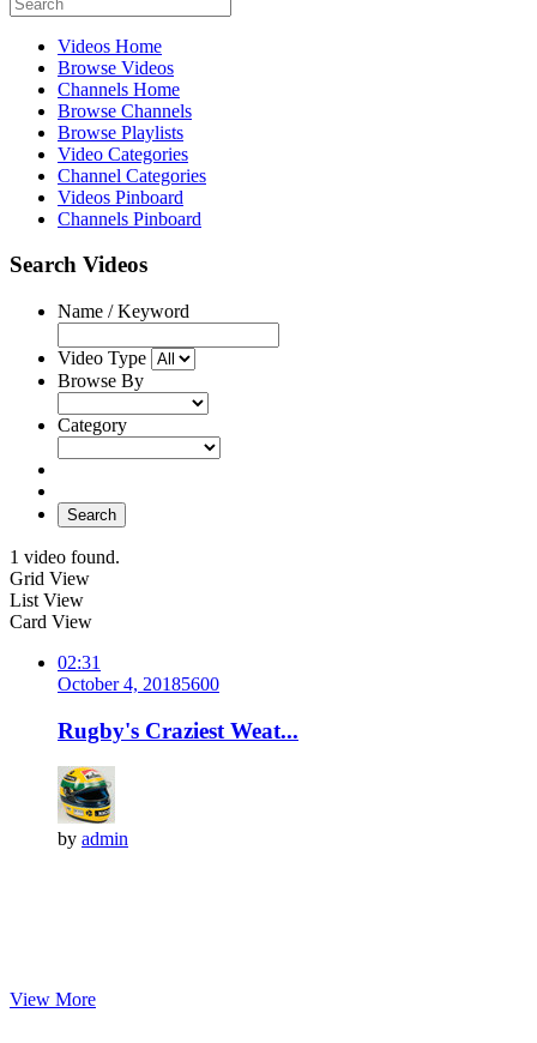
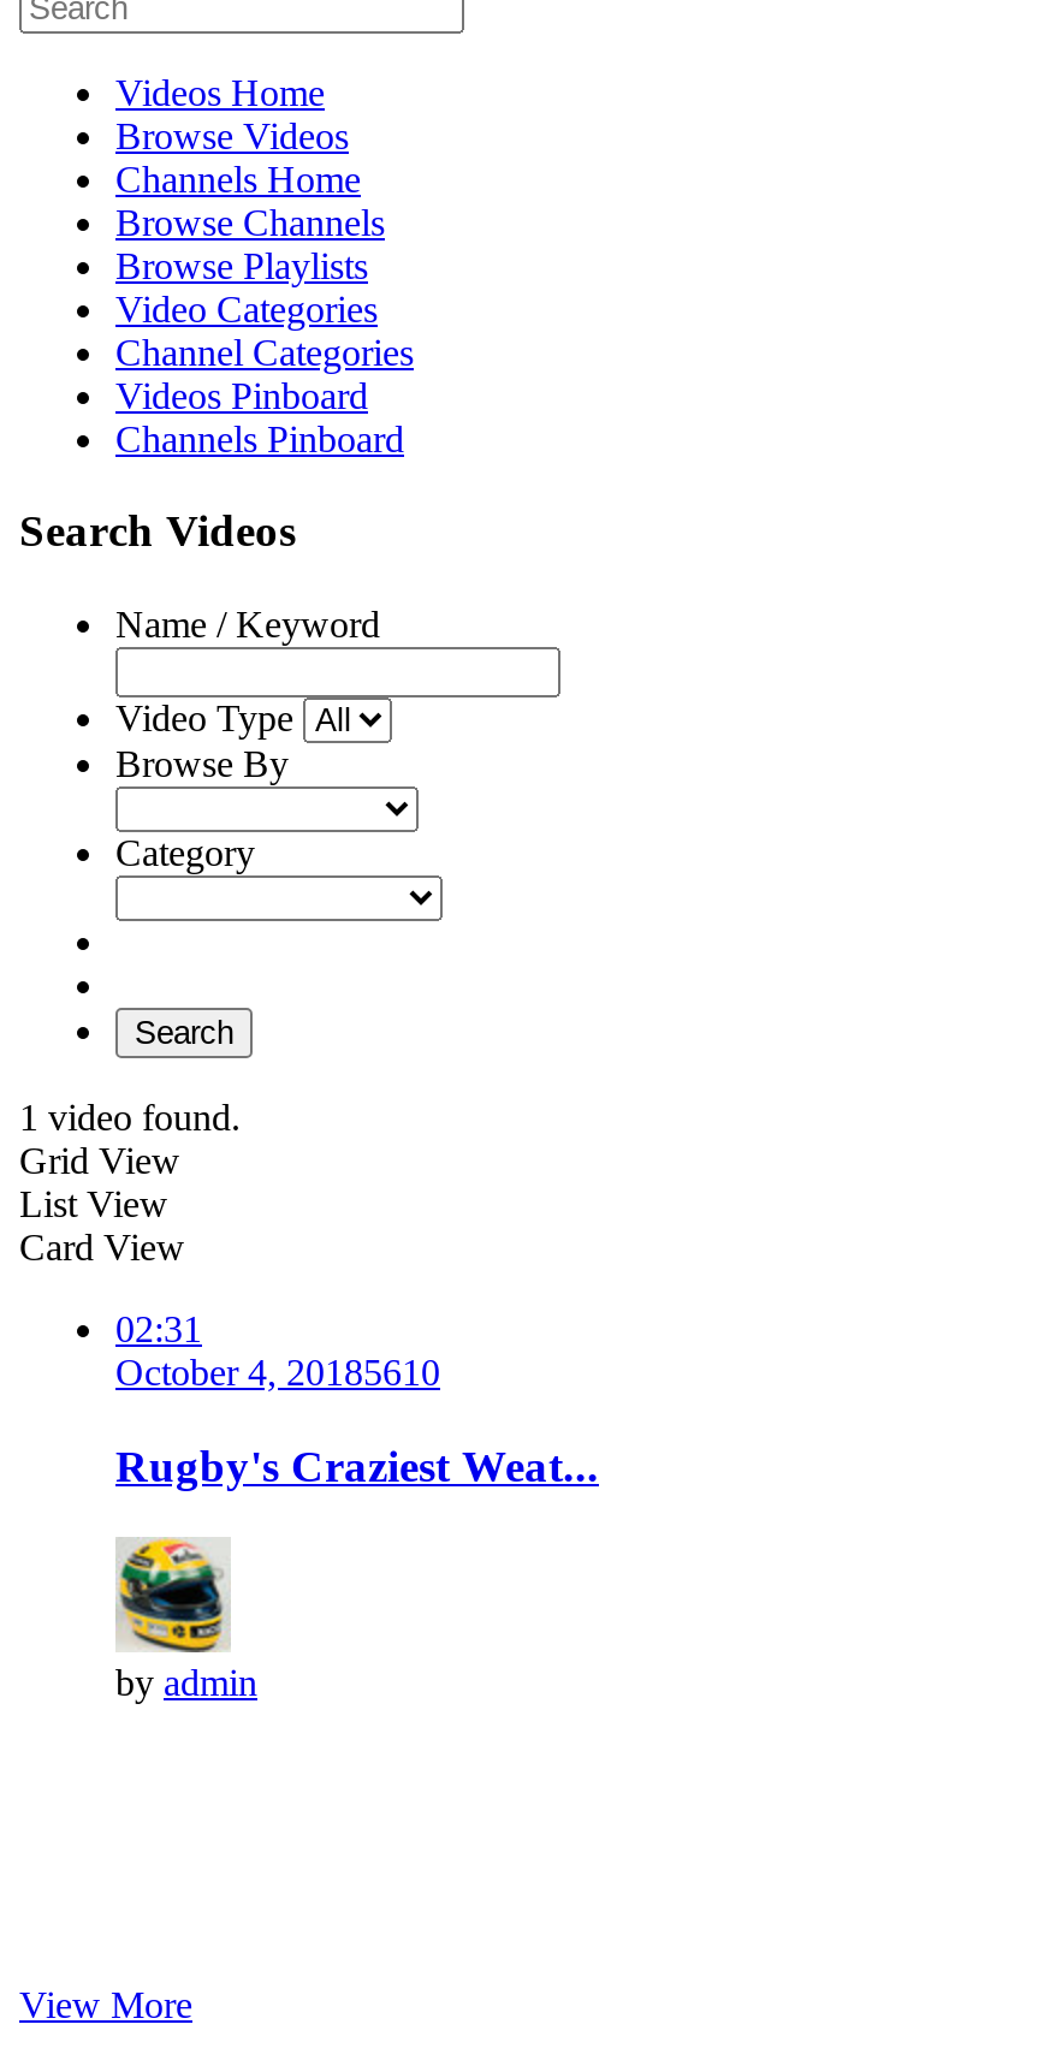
[58,674,219,694] October 4, 2018560 0 -> [115,1352,440,1393] October 4, 2018561 0

